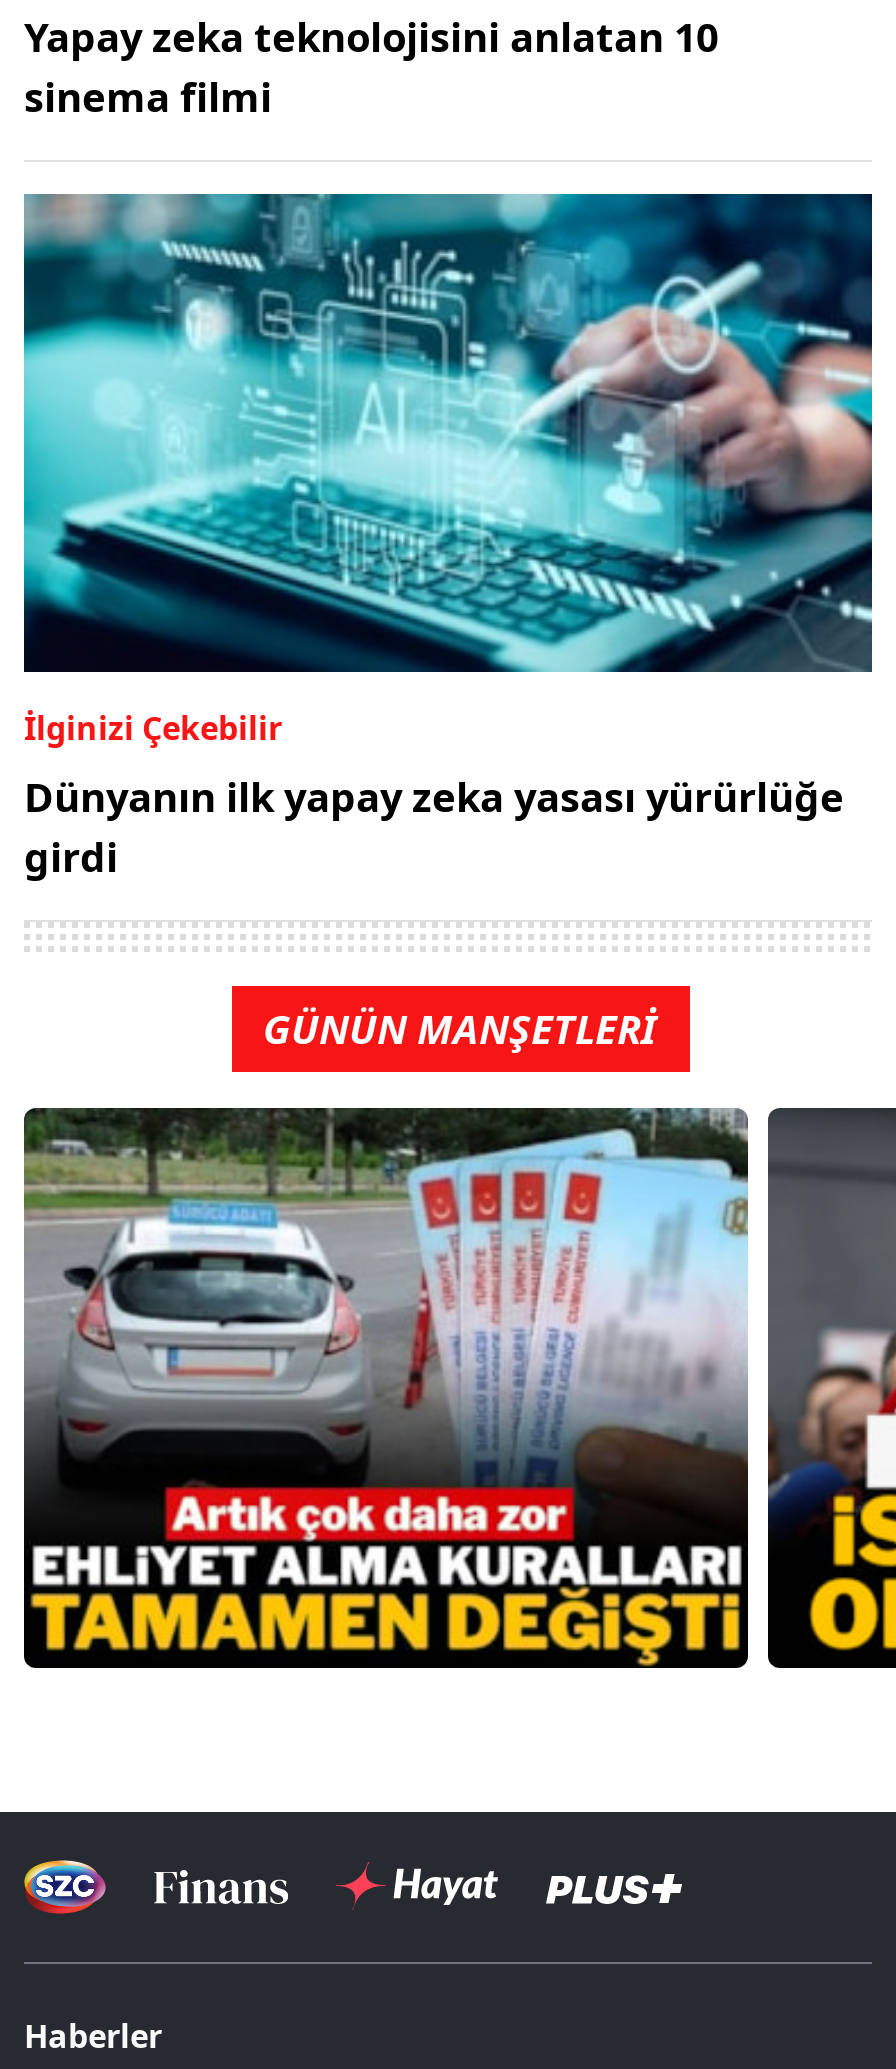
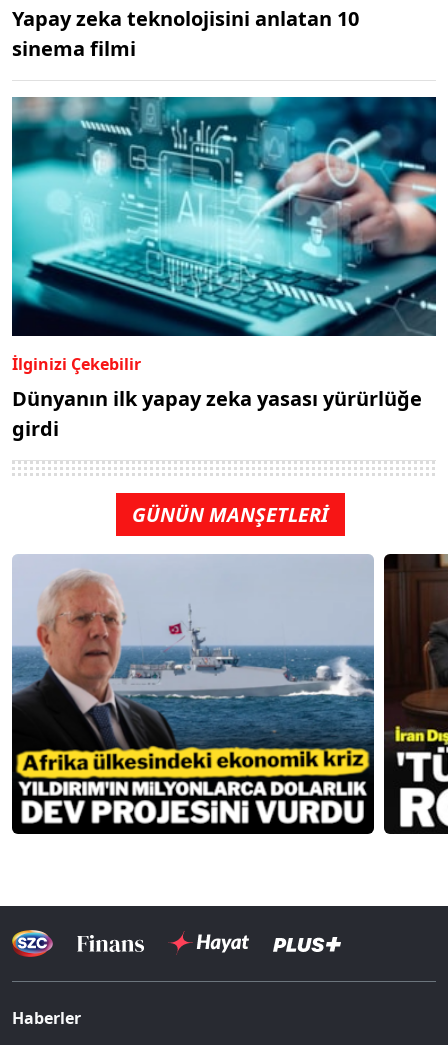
[22,1106,750,1668] [image] -> [12,554,374,834] [image]
[768,1106,890,1654] [image] -> [384,553,445,828] [image]

